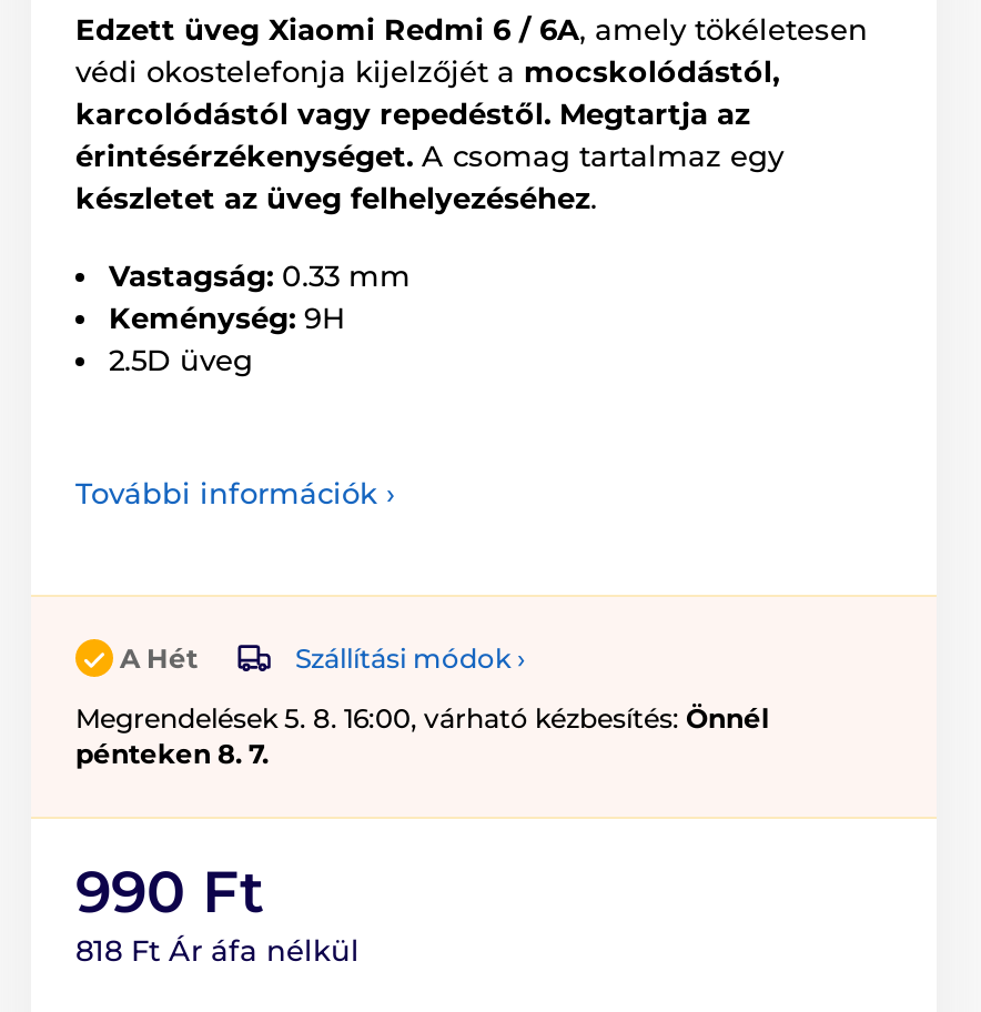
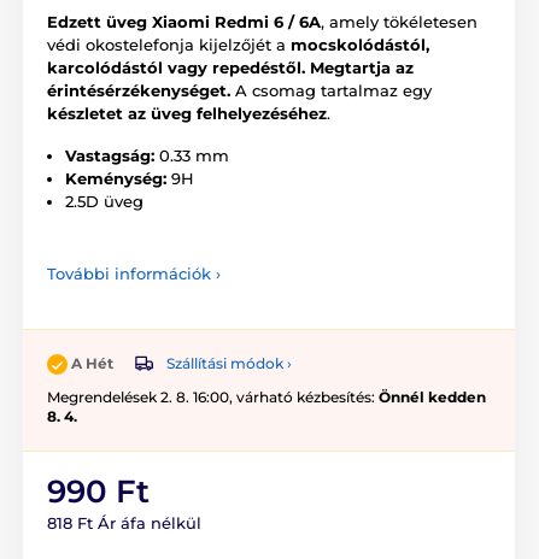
[75,702,770,771] Megrendelések 5. 8. 16:00, várható kézbesítés: Önnél | pénteken 8. 7. -> [47,387,486,425] Megrendelések 2. 8. 16:00, várható kézbesítés: Önnél kedden | 8. 4.

